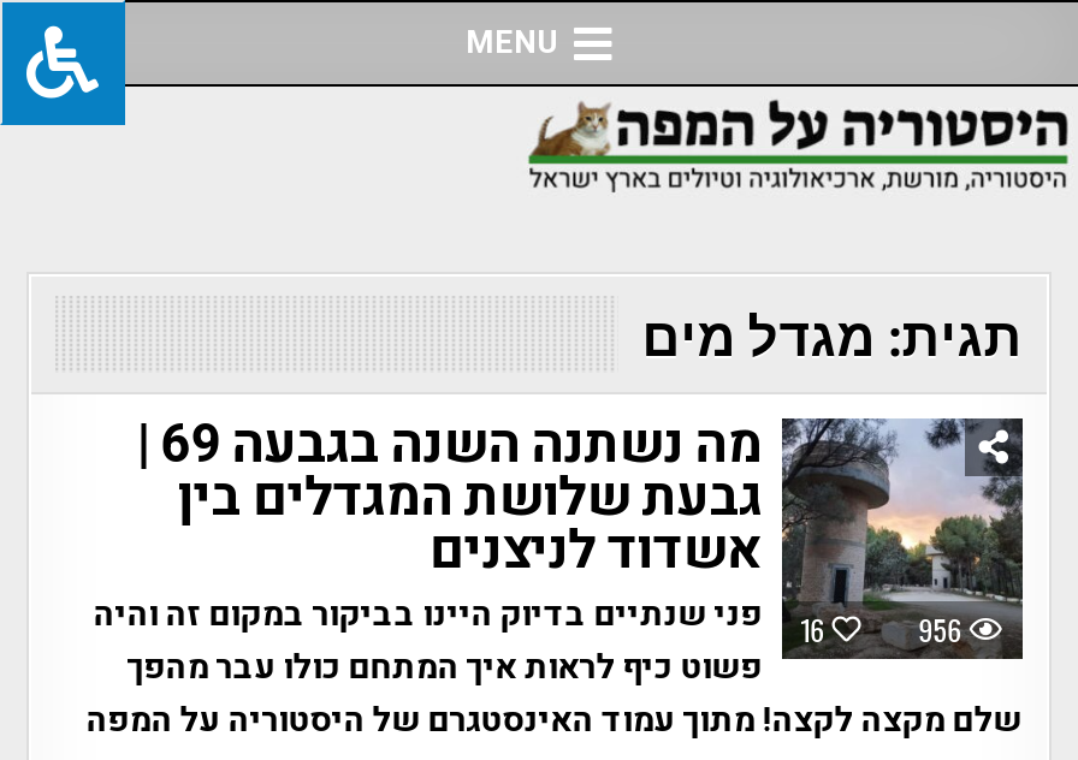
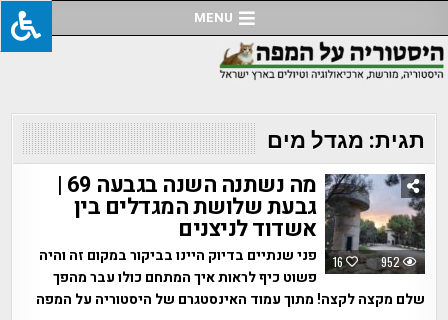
[919,609,962,650] 956 -> [381,253,400,270] 952

